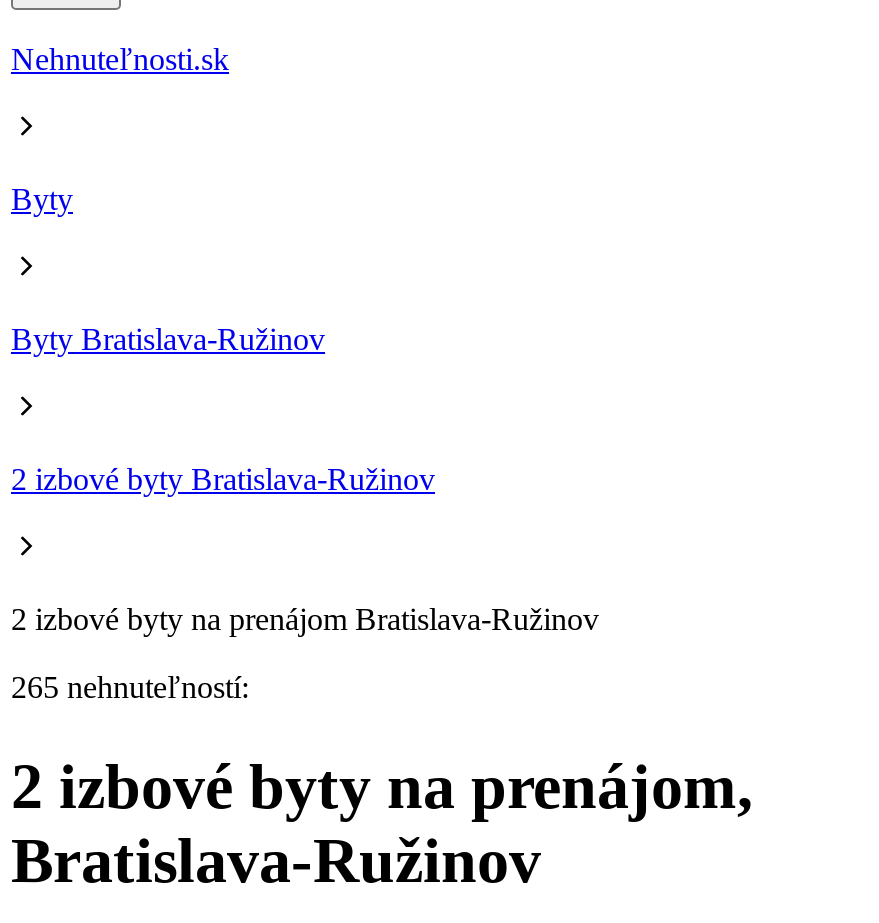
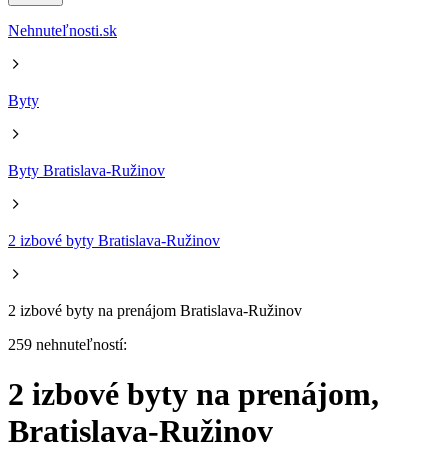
[11,671,249,705] 265 nehnuteľností: -> [8,336,127,353] 259 nehnuteľností:

